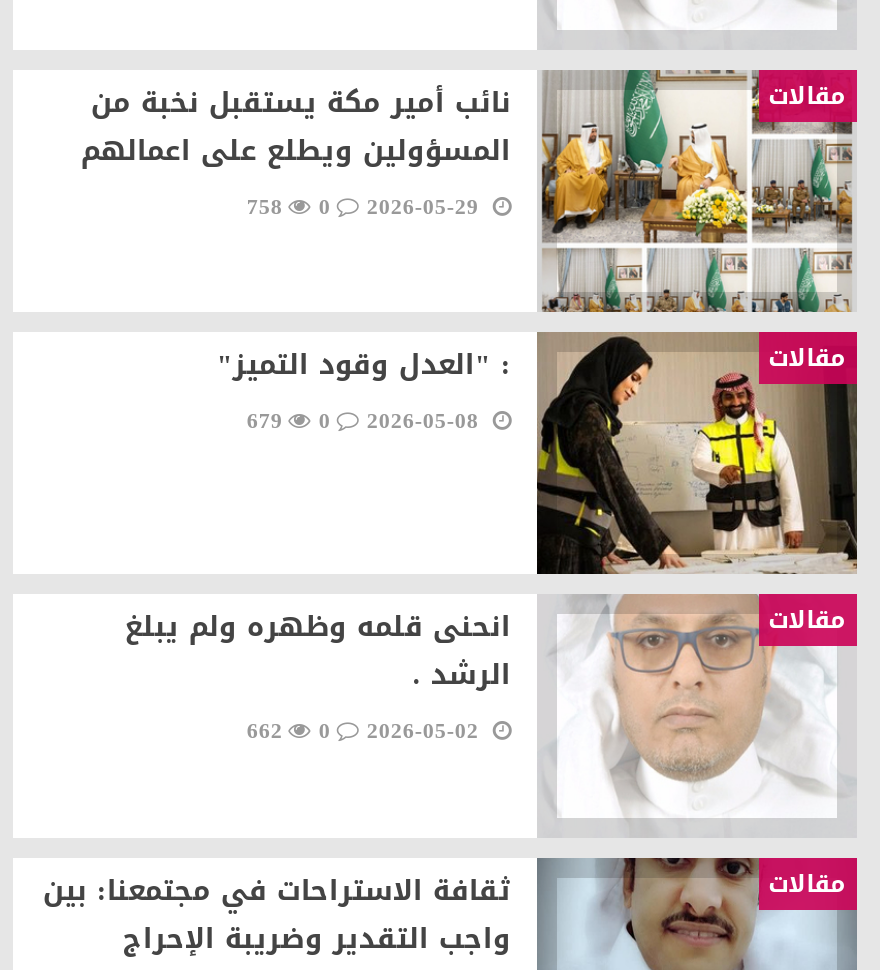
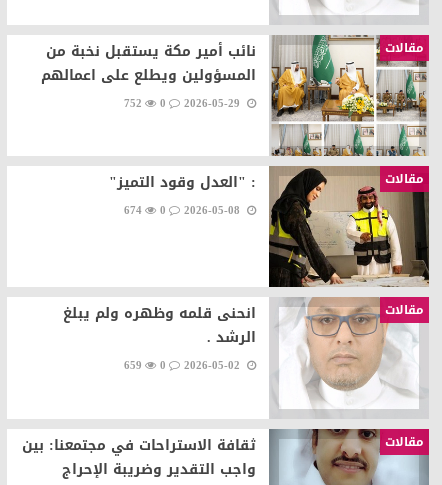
[247,186,331,228] 758 0 -> [124,93,166,114] 752 0
[247,400,331,442] 679 0 -> [124,200,166,221] 674 0
[247,711,331,753] 662 0 -> [124,355,166,376] 659 0

